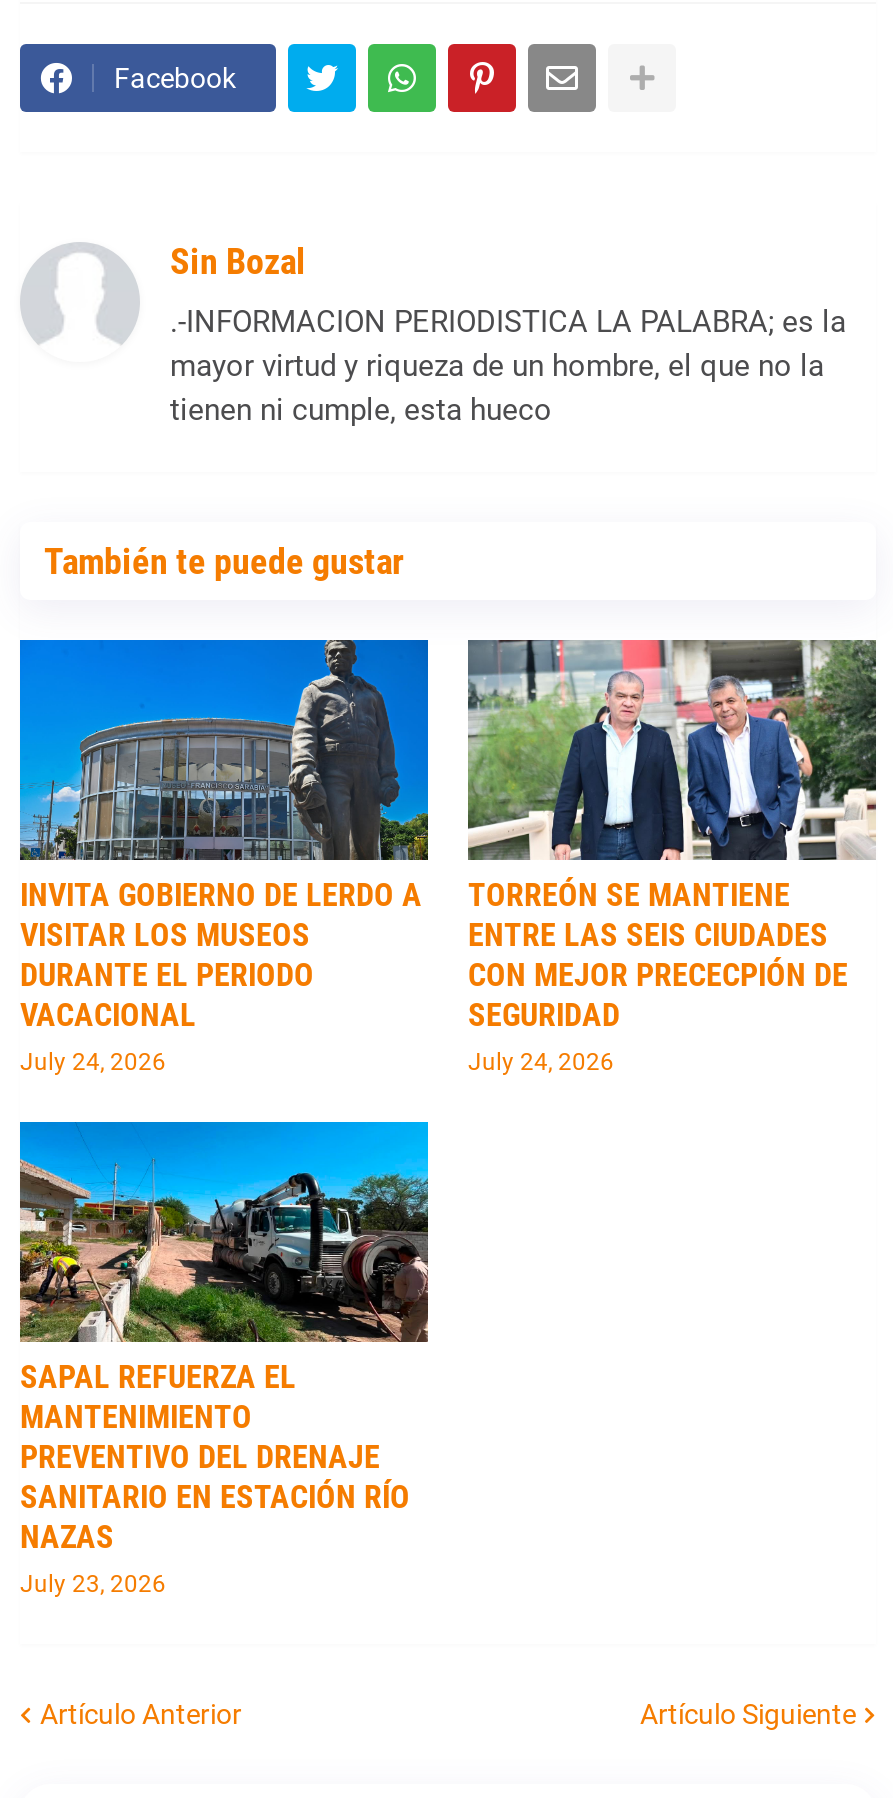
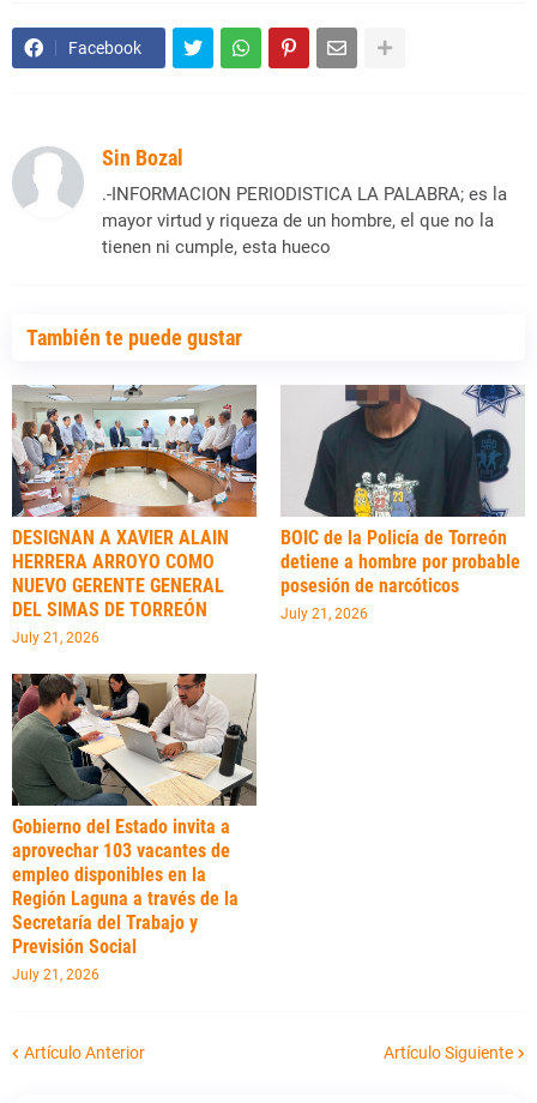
[18,638,430,1076] [image] | INVITA GOBIERNO DE LERDO A | VISITAR LOS MUSEOS | DURANTE EL PERIODO | VACACIONAL | July 24, 2026 -> [11,384,258,646] [image] | DESIGNAN A XAVIER ALAIN | HERRERA ARROYO COMO | NUEVO GERENTE GENERAL | DEL SIMAS DE TORREÓN | July 21, 2026
[466,638,878,1076] [image] | TORREÓN SE MANTIENE | ENTRE LAS SEIS CIUDADES | CON MEJOR PRECECPIÓN DE | SEGURIDAD | July 24, 2026 -> [280,384,525,622] [image] | BOIC de la Policía de Torreón | detiene a hombre por probable | posesión de narcóticos | July 21, 2026
[18,1120,430,1598] [image] | SAPAL REFUERZA EL | MANTENIMIENTO | PREVENTIVO DEL DRENAJE | SANITARIO EN ESTACIÓN RÍO | NAZAS | July 23, 2026 -> [11,673,258,983] [image] | Gobierno del Estado invita a | aprovechar 103 vacantes de | empleo disponibles en la | Región Laguna a través de la | Secretaría del Trabajo y | Previsión Social | July 21, 2026

